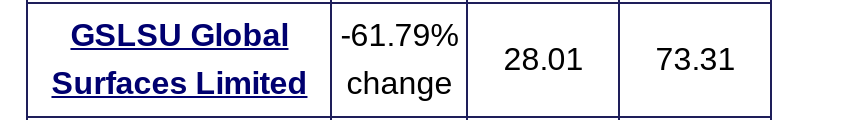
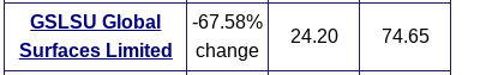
[70,19,458,53] GSLSU Global -61.79% -> [30,12,263,32] GSLSU Global -67.58%
[503,43,583,77] 28.01 -> [290,27,338,47] 24.20
[655,43,735,77] 73.31 -> [381,27,429,47] 74.65

